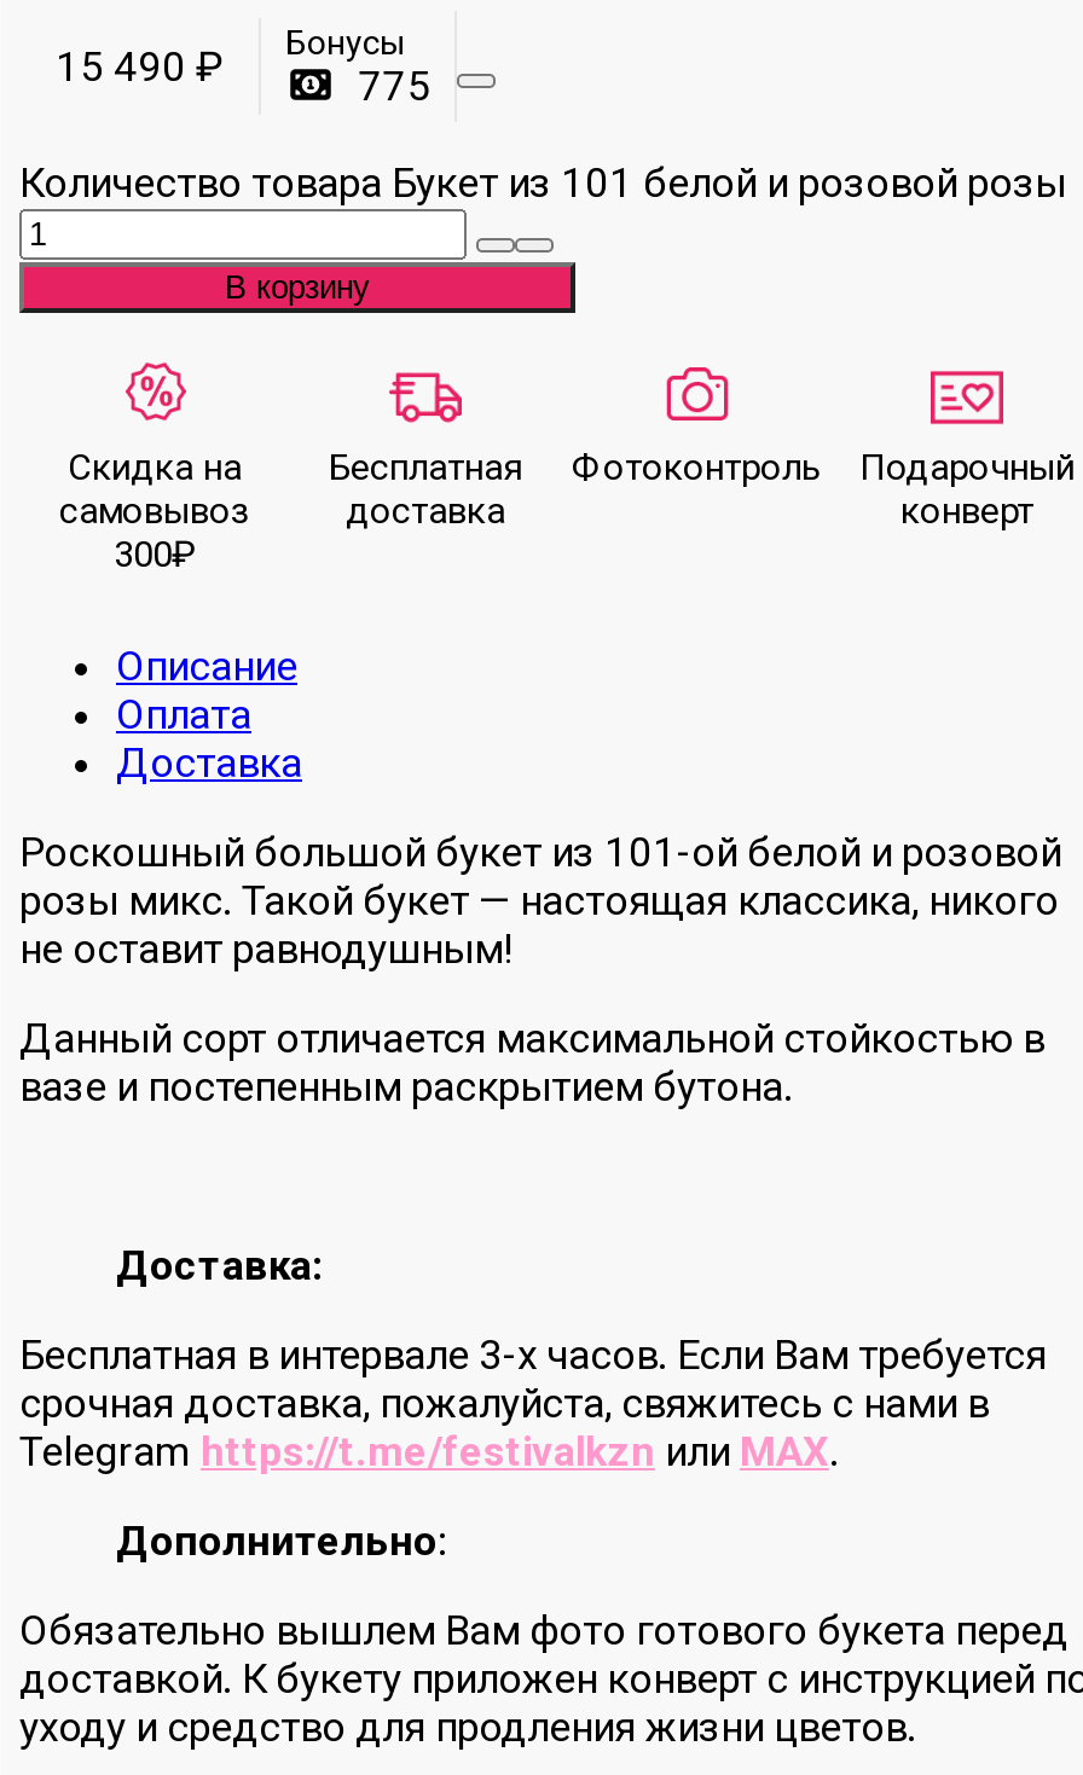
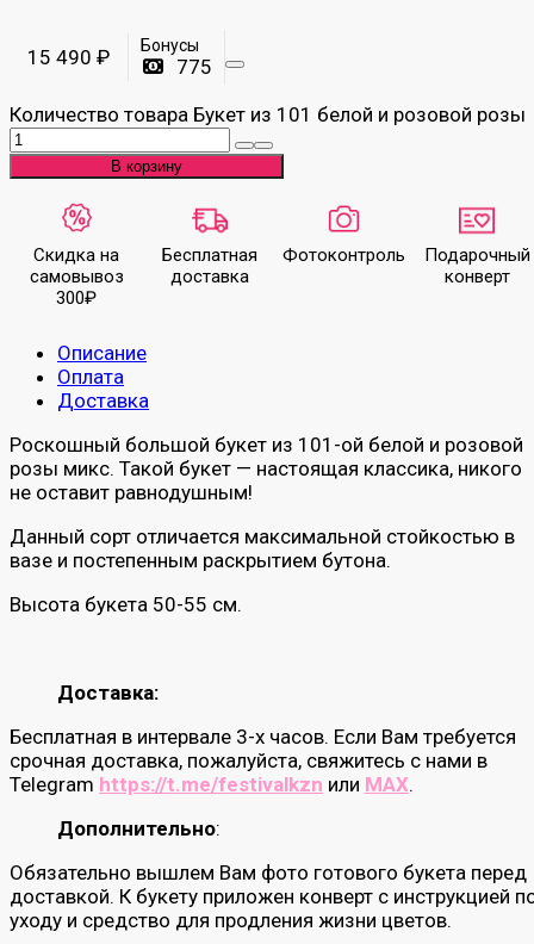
none -> [10,593,242,616] Высота букета 50-55 см.

